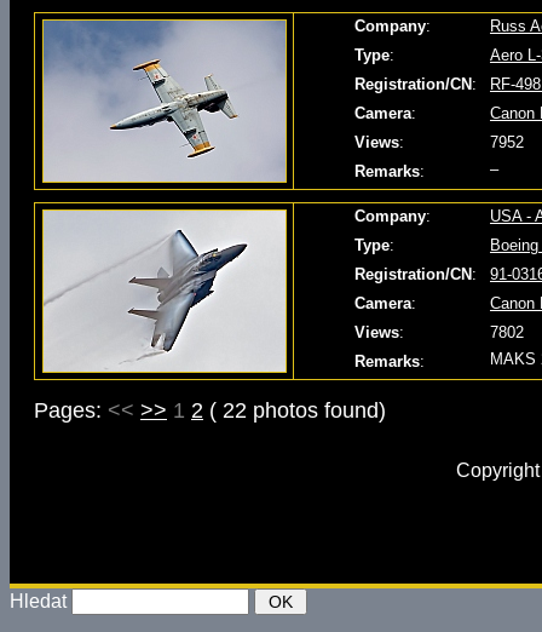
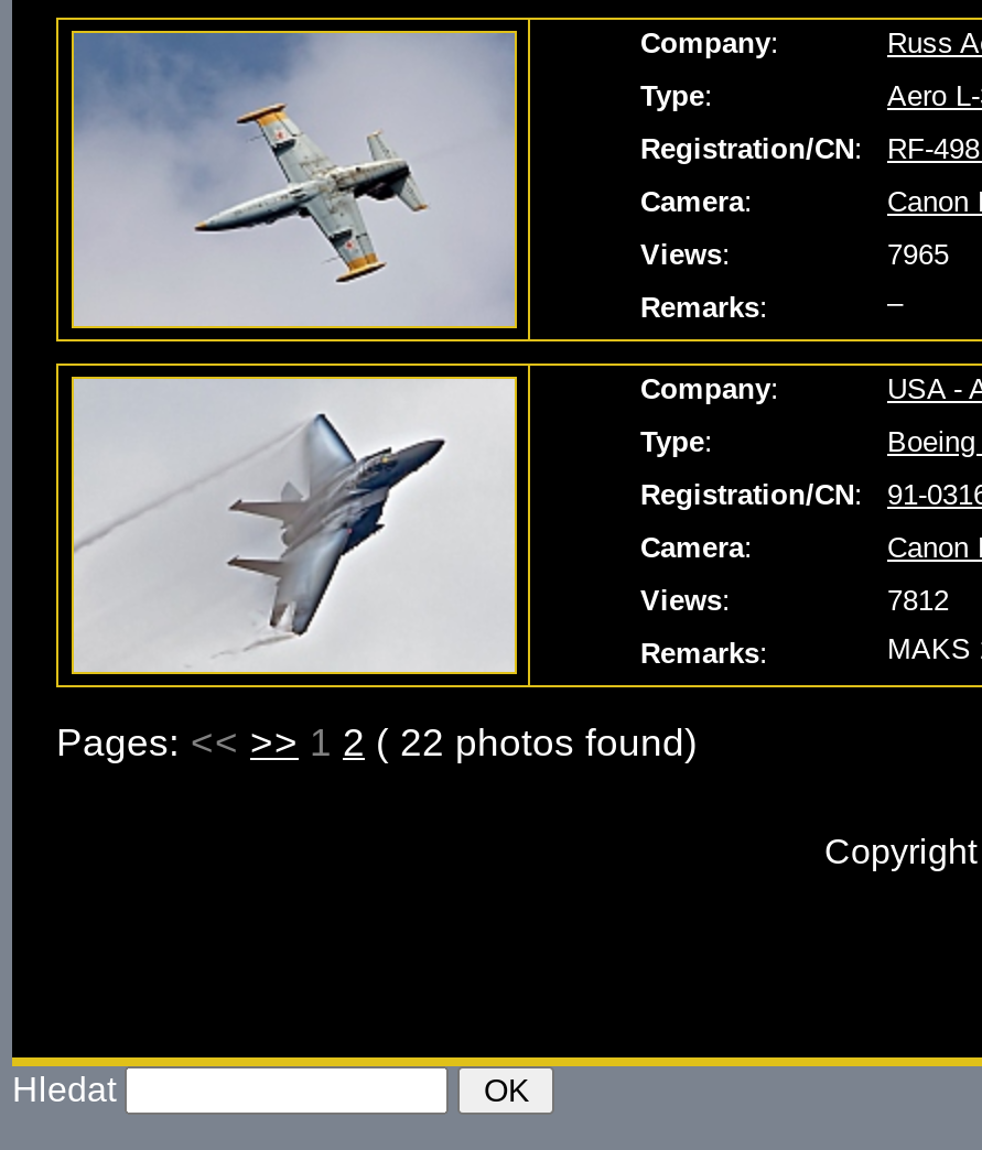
[490,133,524,151] 7952 -> [887,238,949,271] 7965
[490,323,524,341] 7802 -> [887,584,949,617] 7812

